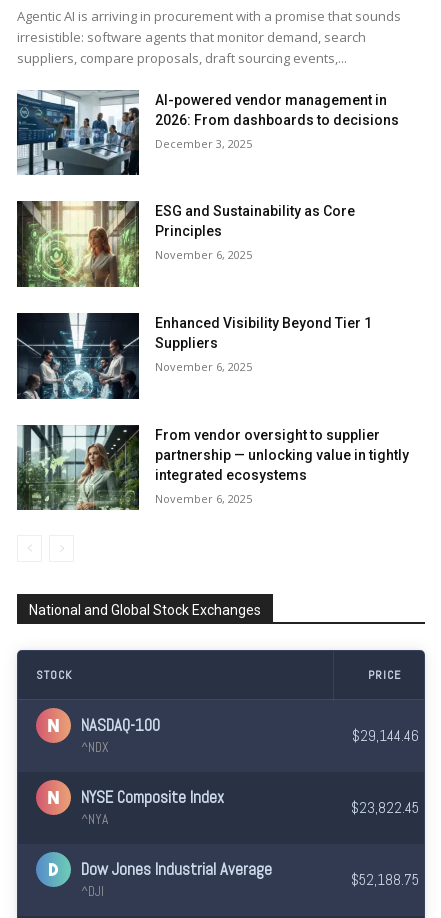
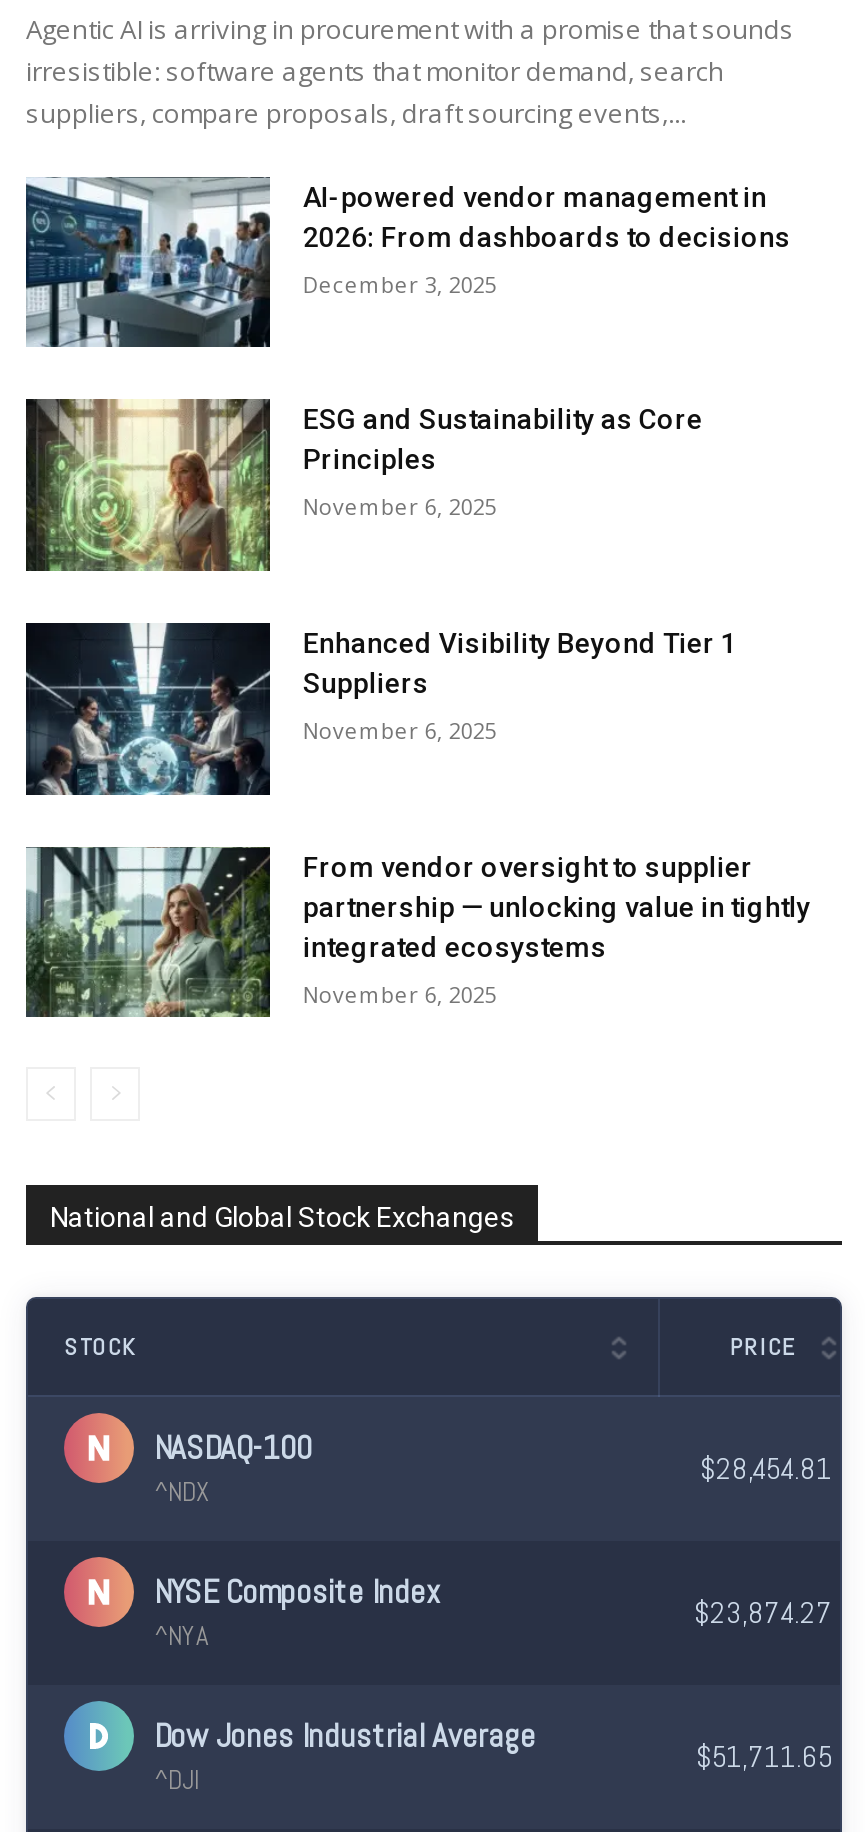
[352,726,419,745] $29,144.46 -> [700,1450,832,1488] $28,454.81
[351,798,419,817] $23,822.45 -> [694,1594,832,1632] $23,874.27
[351,870,419,889] $52,188.75 -> [696,1738,832,1776] $51,711.65

